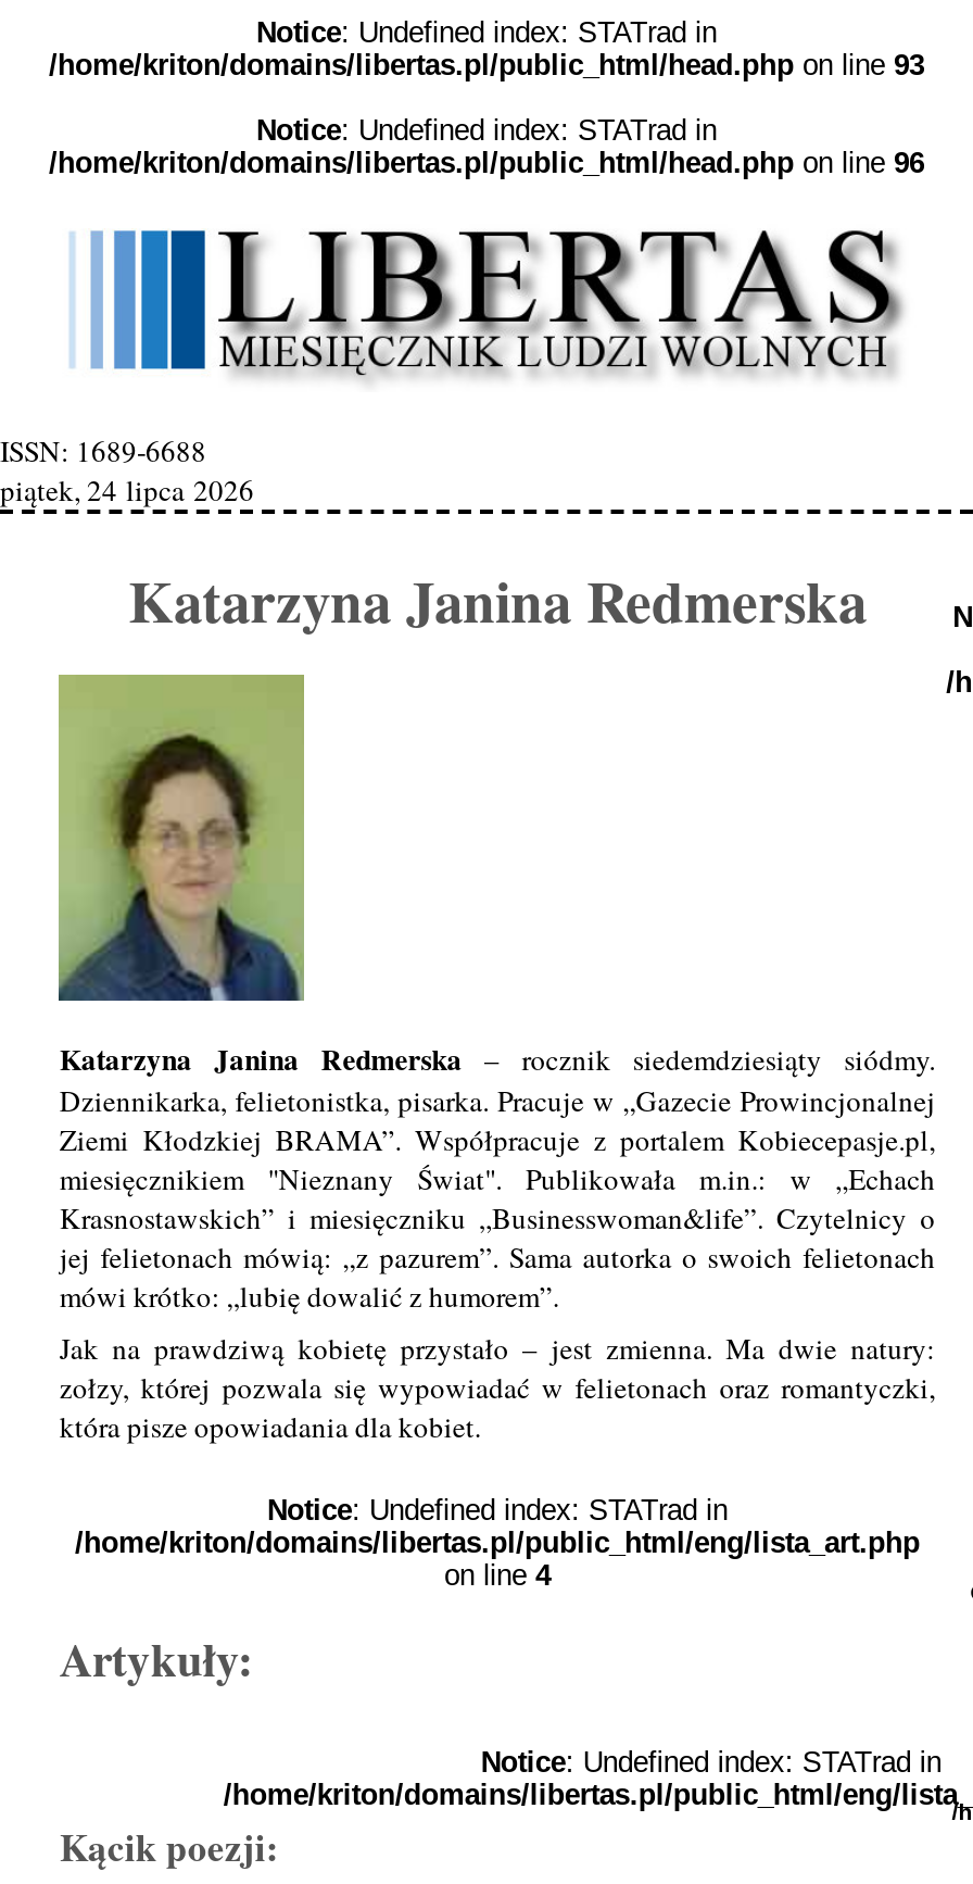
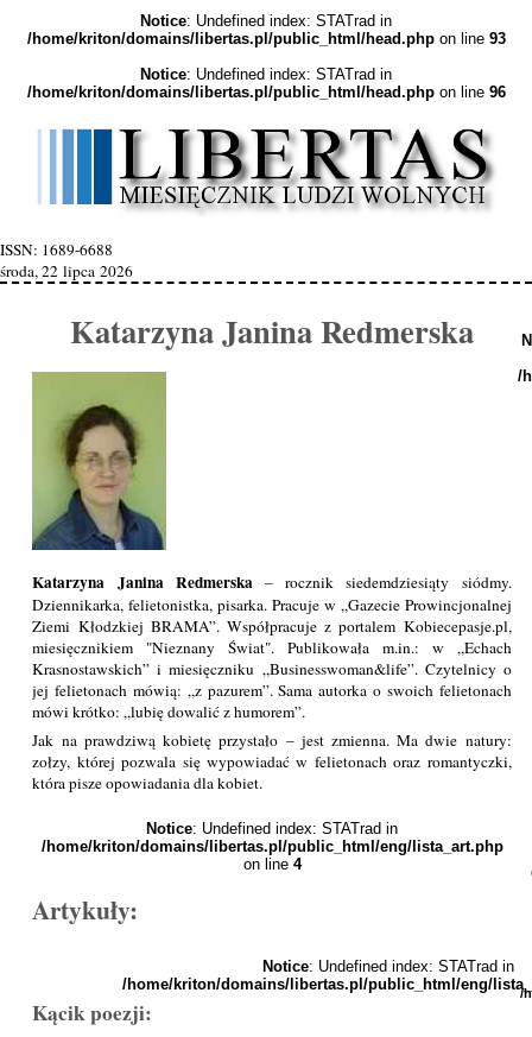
[0,470,254,509] piątek, 24 lipca 2026 -> [0,260,133,281] środa, 22 lipca 2026

